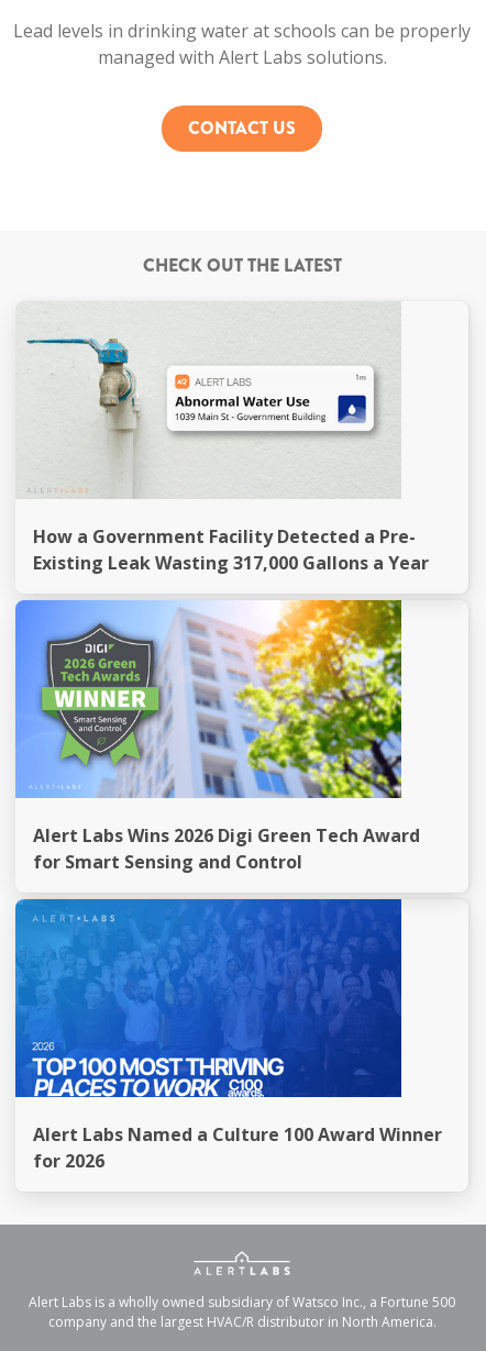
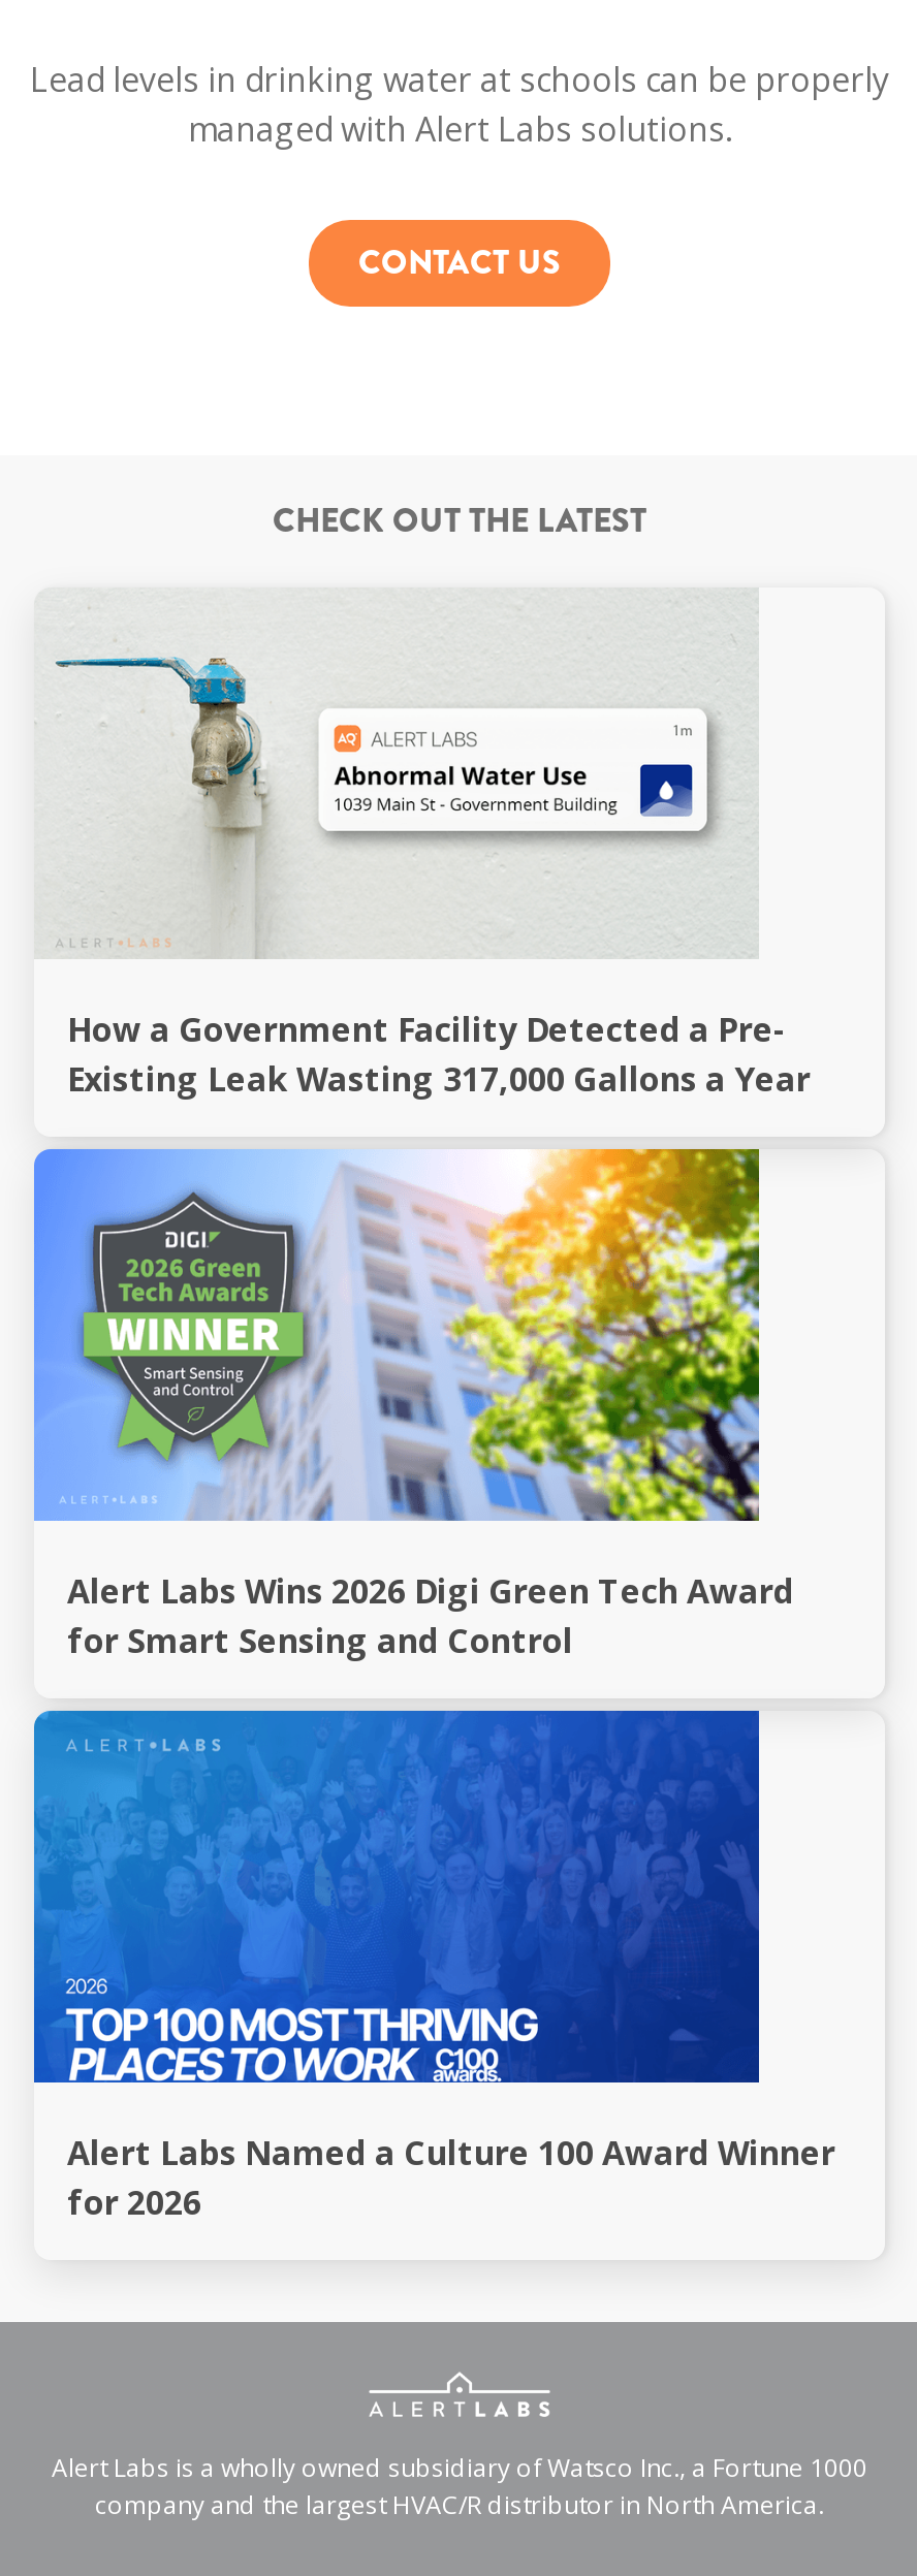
[29,1293,455,1312] Alert Labs is a wholly owned subsidiary of Watsco Inc., a Fortune 500 -> [52,2450,867,2485] Alert Labs is a wholly owned subsidiary of Watsco Inc., a Fortune 1000

